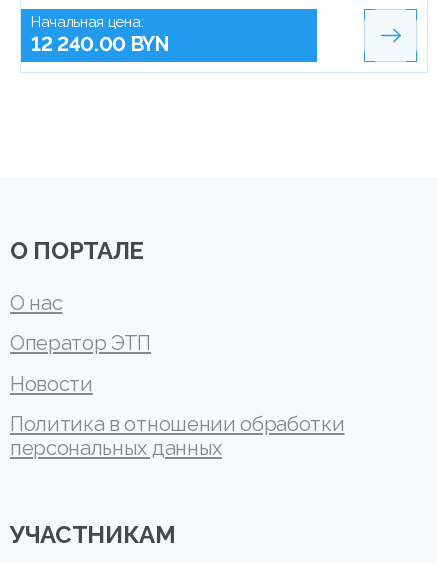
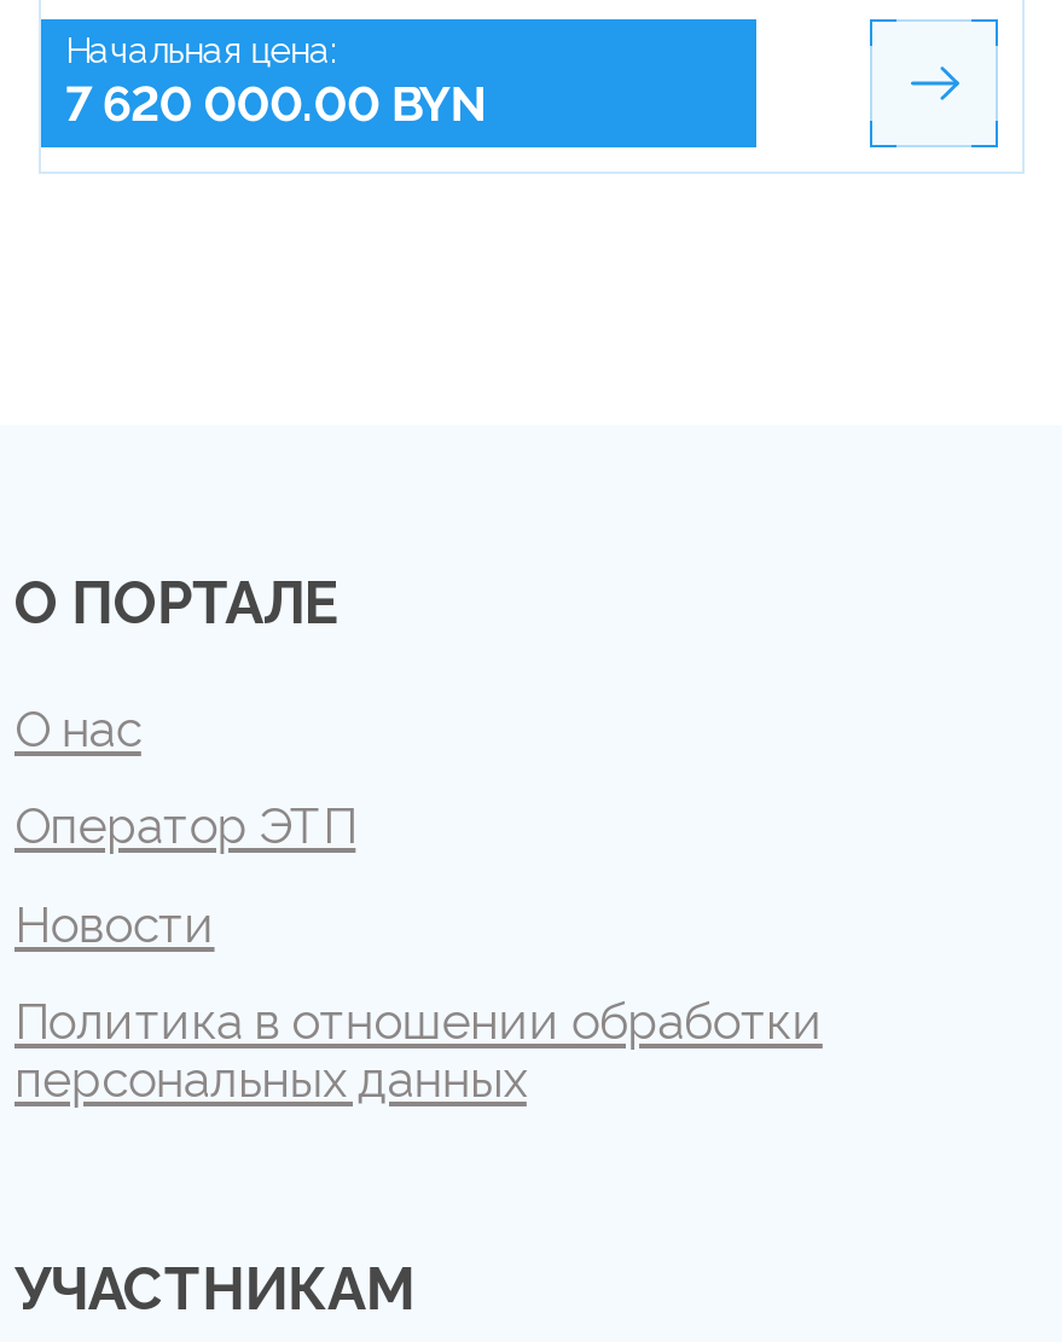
[31,32,169,56] 12 240.00 BYN -> [65,76,483,134] 7 620 000.00 BYN

